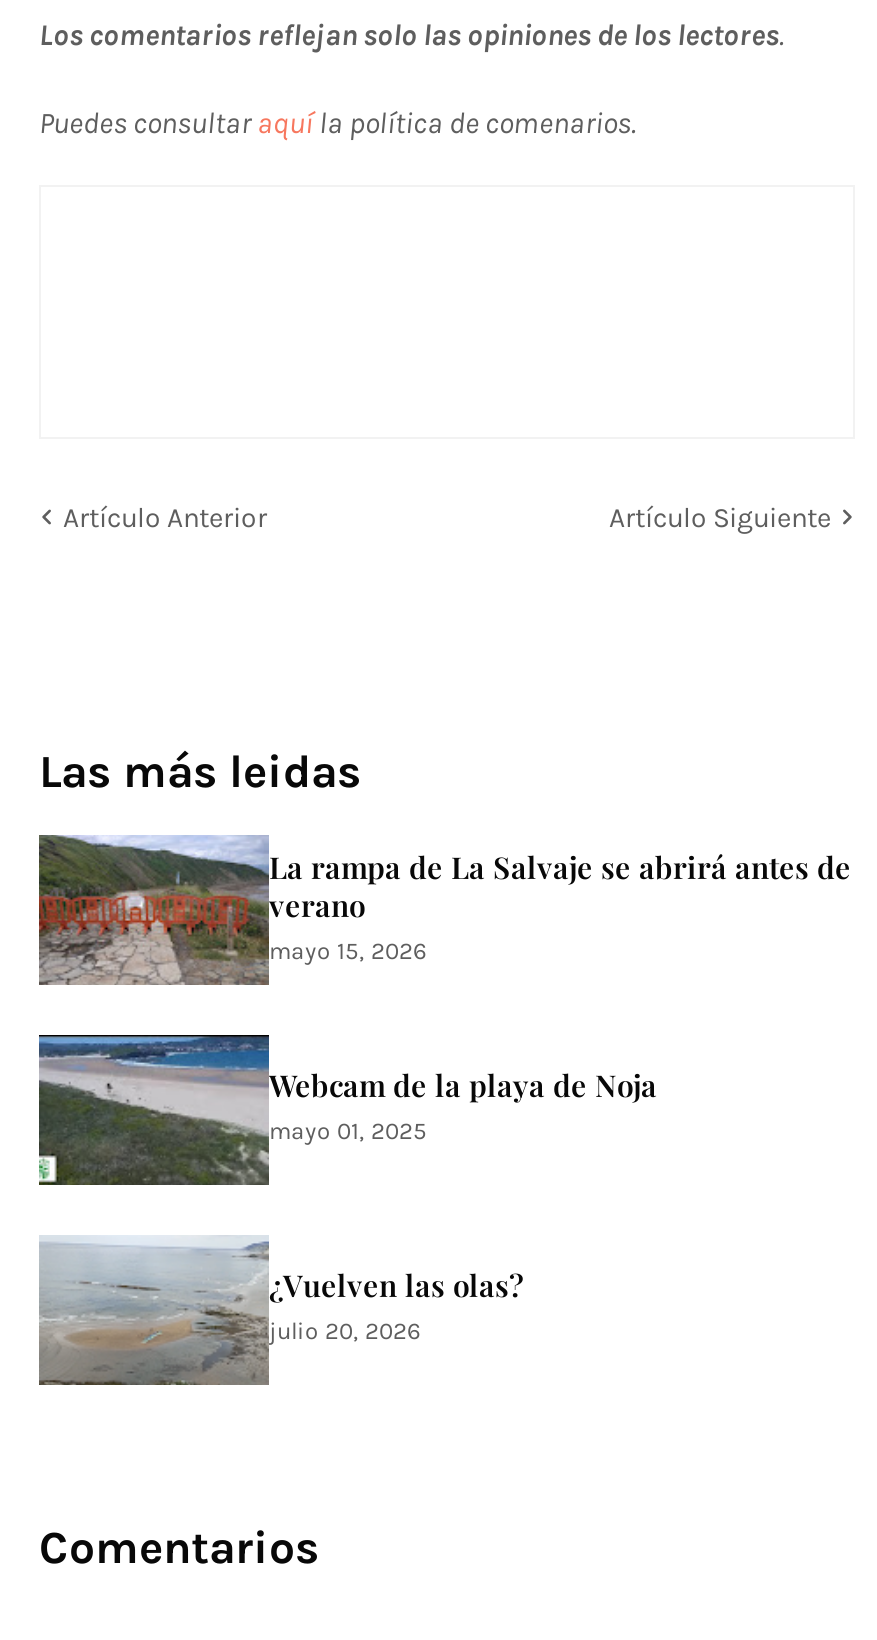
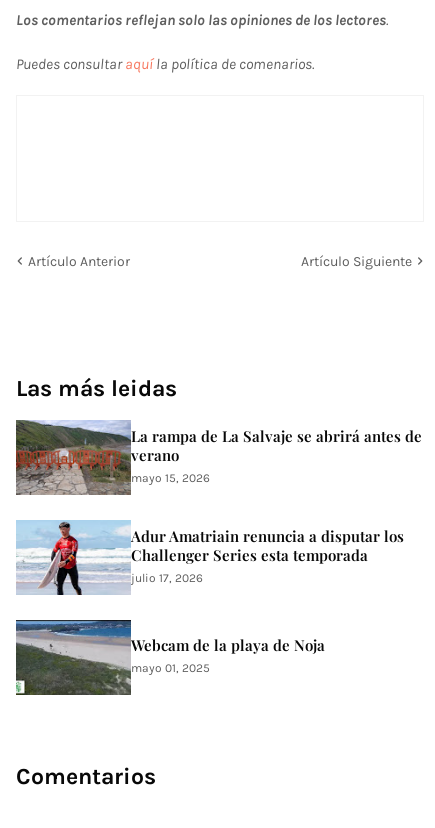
none -> [16,520,404,595] [image] | Adur Amatriain renuncia a disputar los | Challenger Series esta temporada | julio 17, 2026
moved [35,1035,657,1187] -> [14,620,325,696]: [image] | Webcam de la playa de Noja | mayo 01, 2025
[39,1235,523,1385] [image] | ¿Vuelven las olas? | julio 20, 2026 -> none

